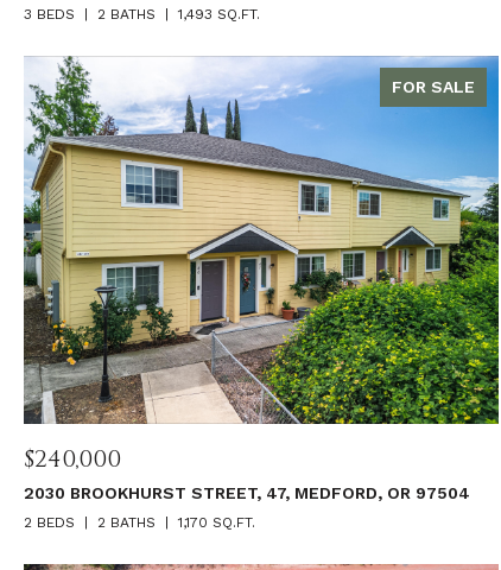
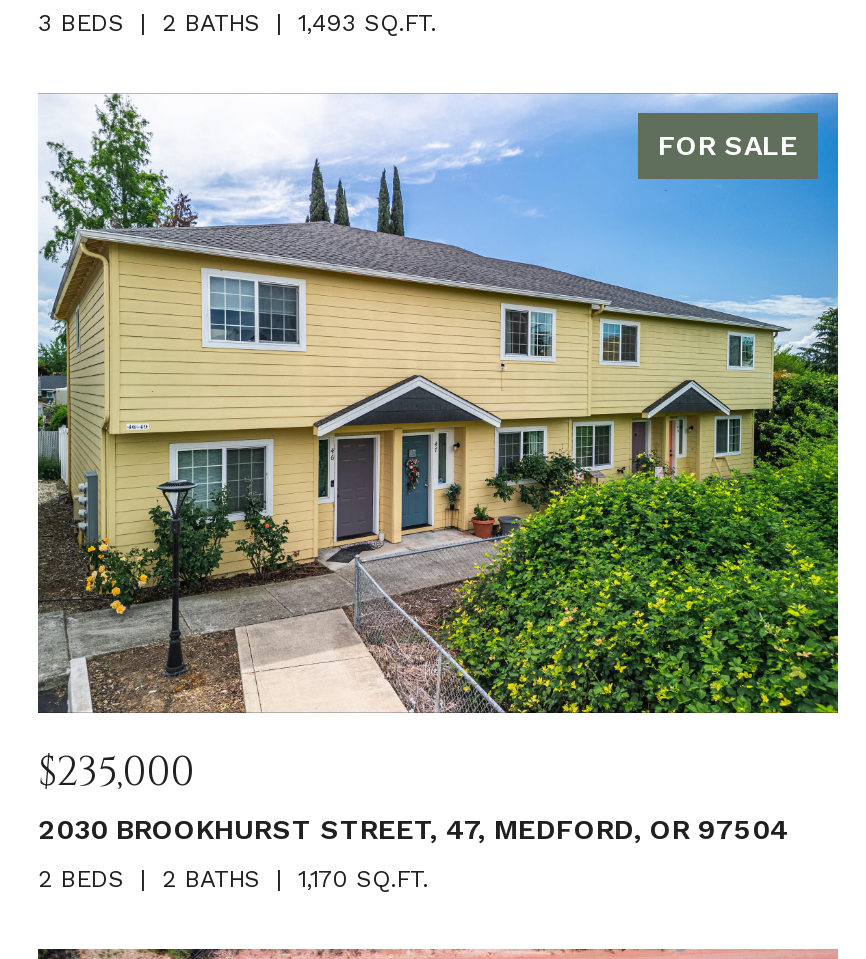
[24,443,121,475] $240,000 -> [38,745,194,799] $235,000

